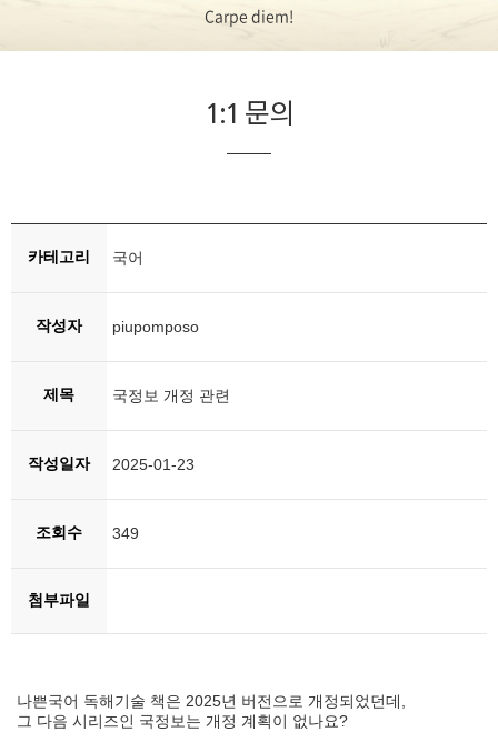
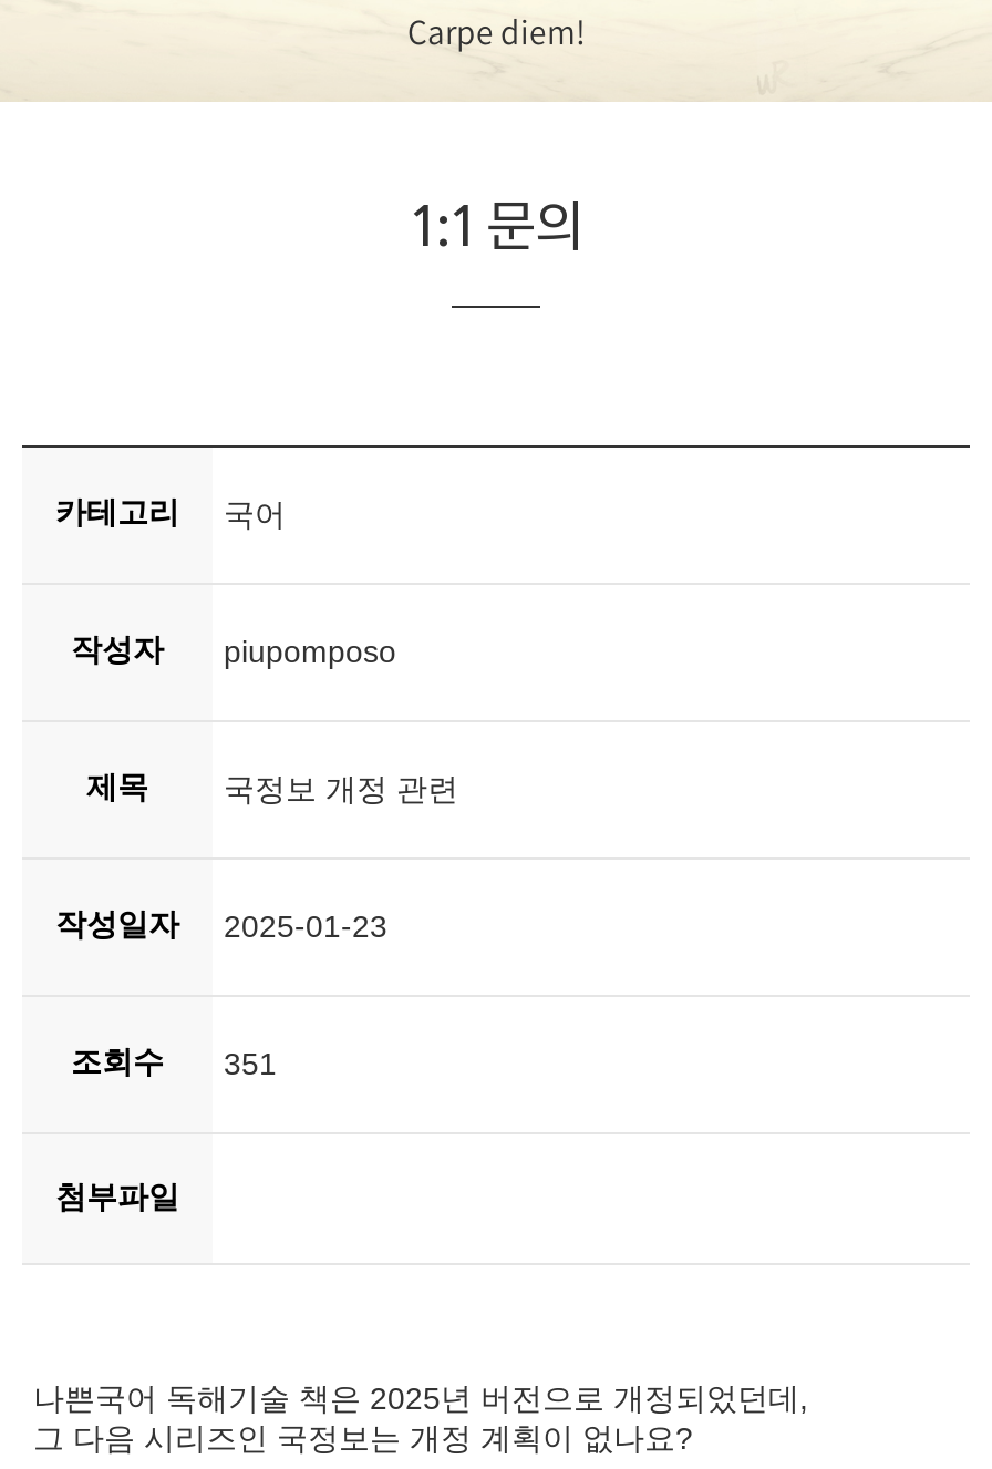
[36,523,139,542] 조회수 349 -> [71,1044,277,1081] 조회수 351

